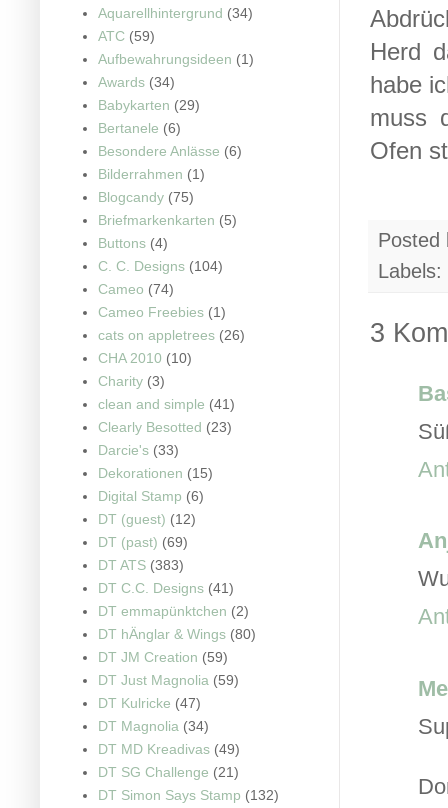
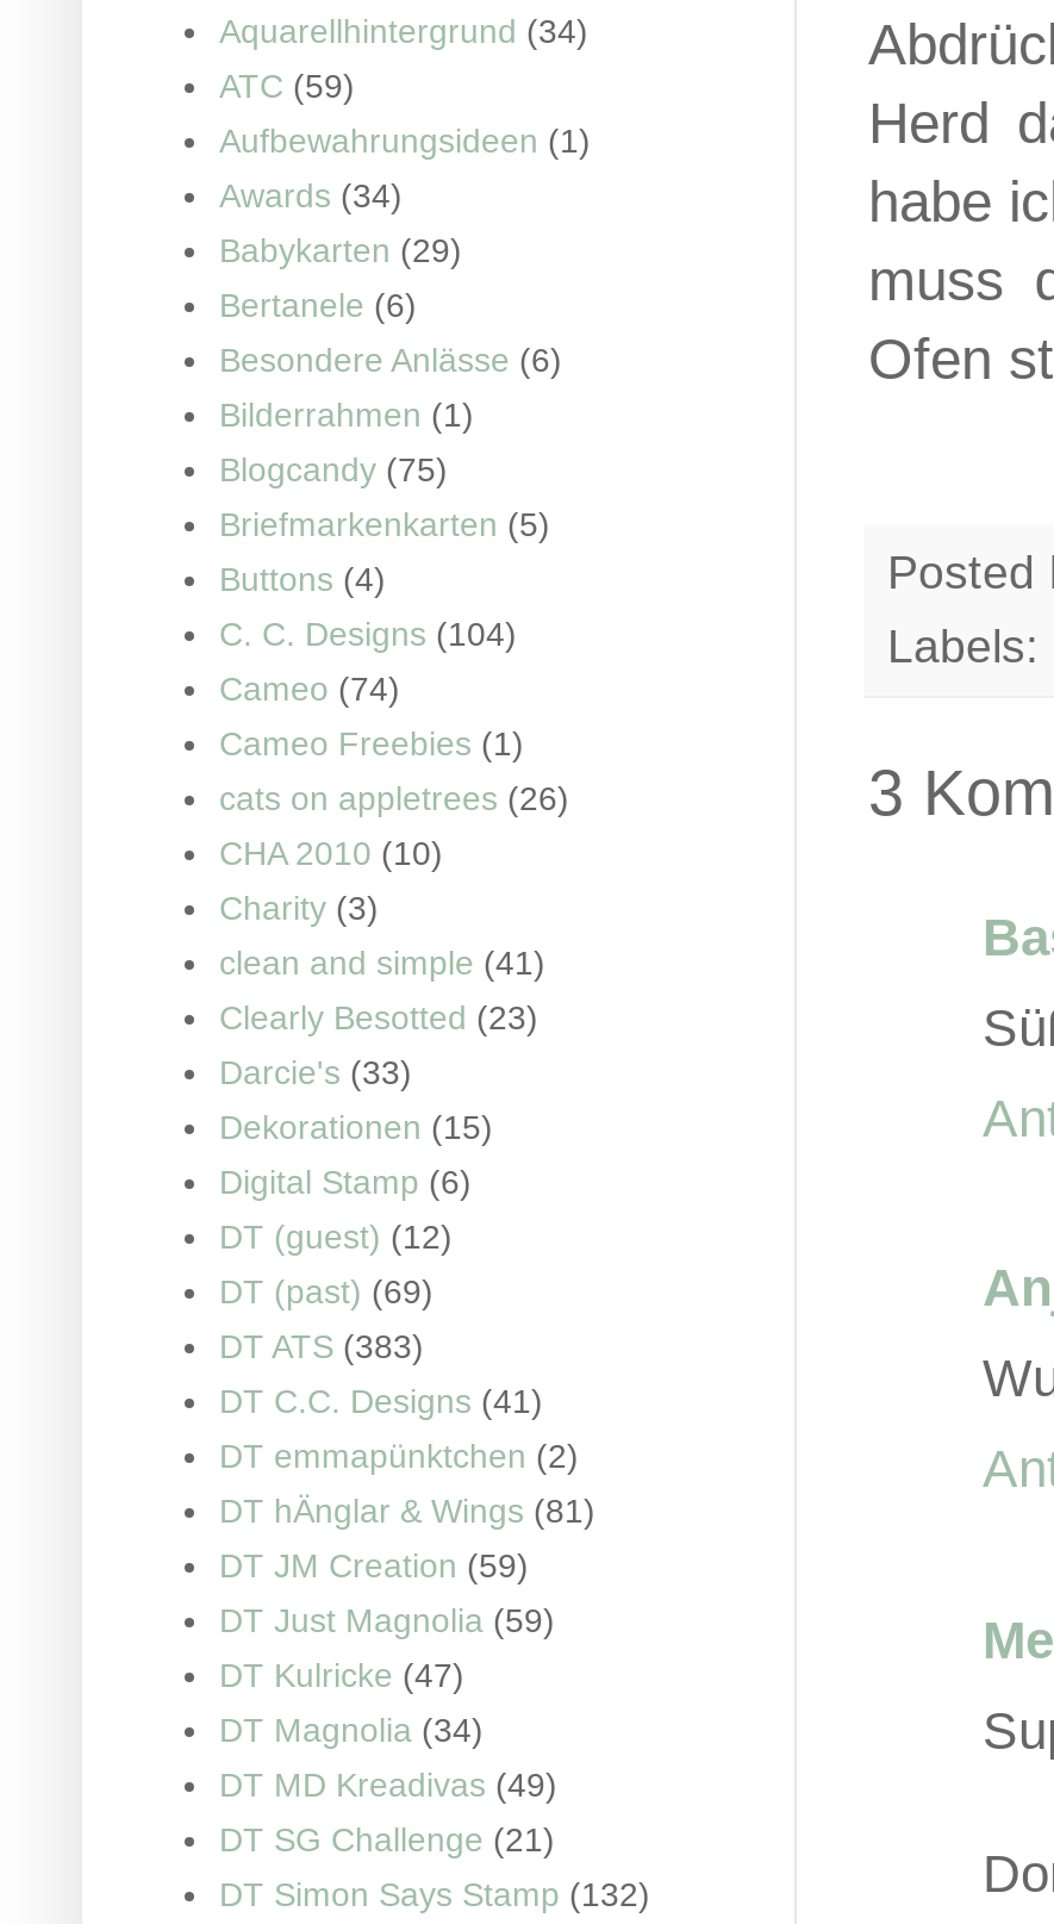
[97,626,255,642] DT hÄnglar & Wings (80) -> [219,1491,595,1529] DT hÄnglar & Wings (81)

